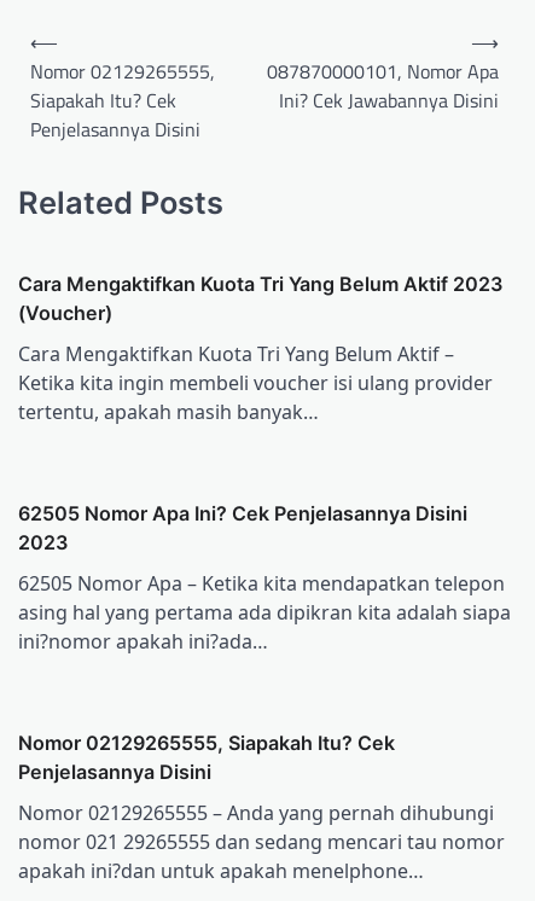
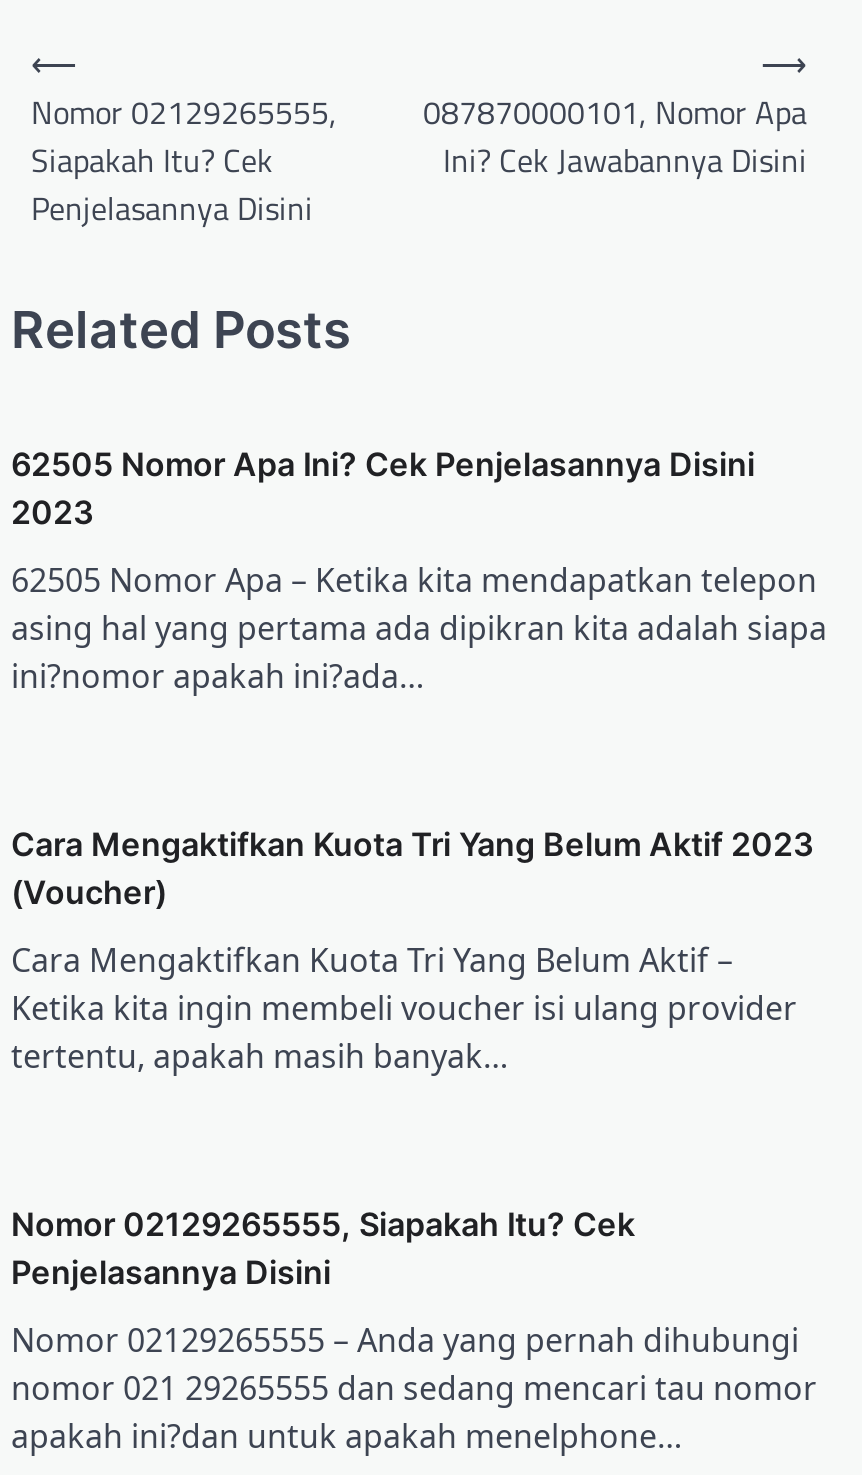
moved [18,272,502,426] -> [11,825,813,1079]: Cara Mengaktifkan Kuota Tri Yang Belum Aktif 2023 | (Voucher) | Cara Mengaktifkan Kuota Tri Yang Belum Aktif – | Ketika kita ingin membeli voucher isi ulang provider | tertentu, apakah masih banyak…
moved [18,502,511,655] -> [11,445,827,699]: 62505 Nomor Apa Ini? Cek Penjelasannya Disini | 2023 | 62505 Nomor Apa – Ketika kita mendapatkan telepon | asing hal yang pertama ada dipikran kita adalah siapa | ini?nomor apakah ini?ada…

